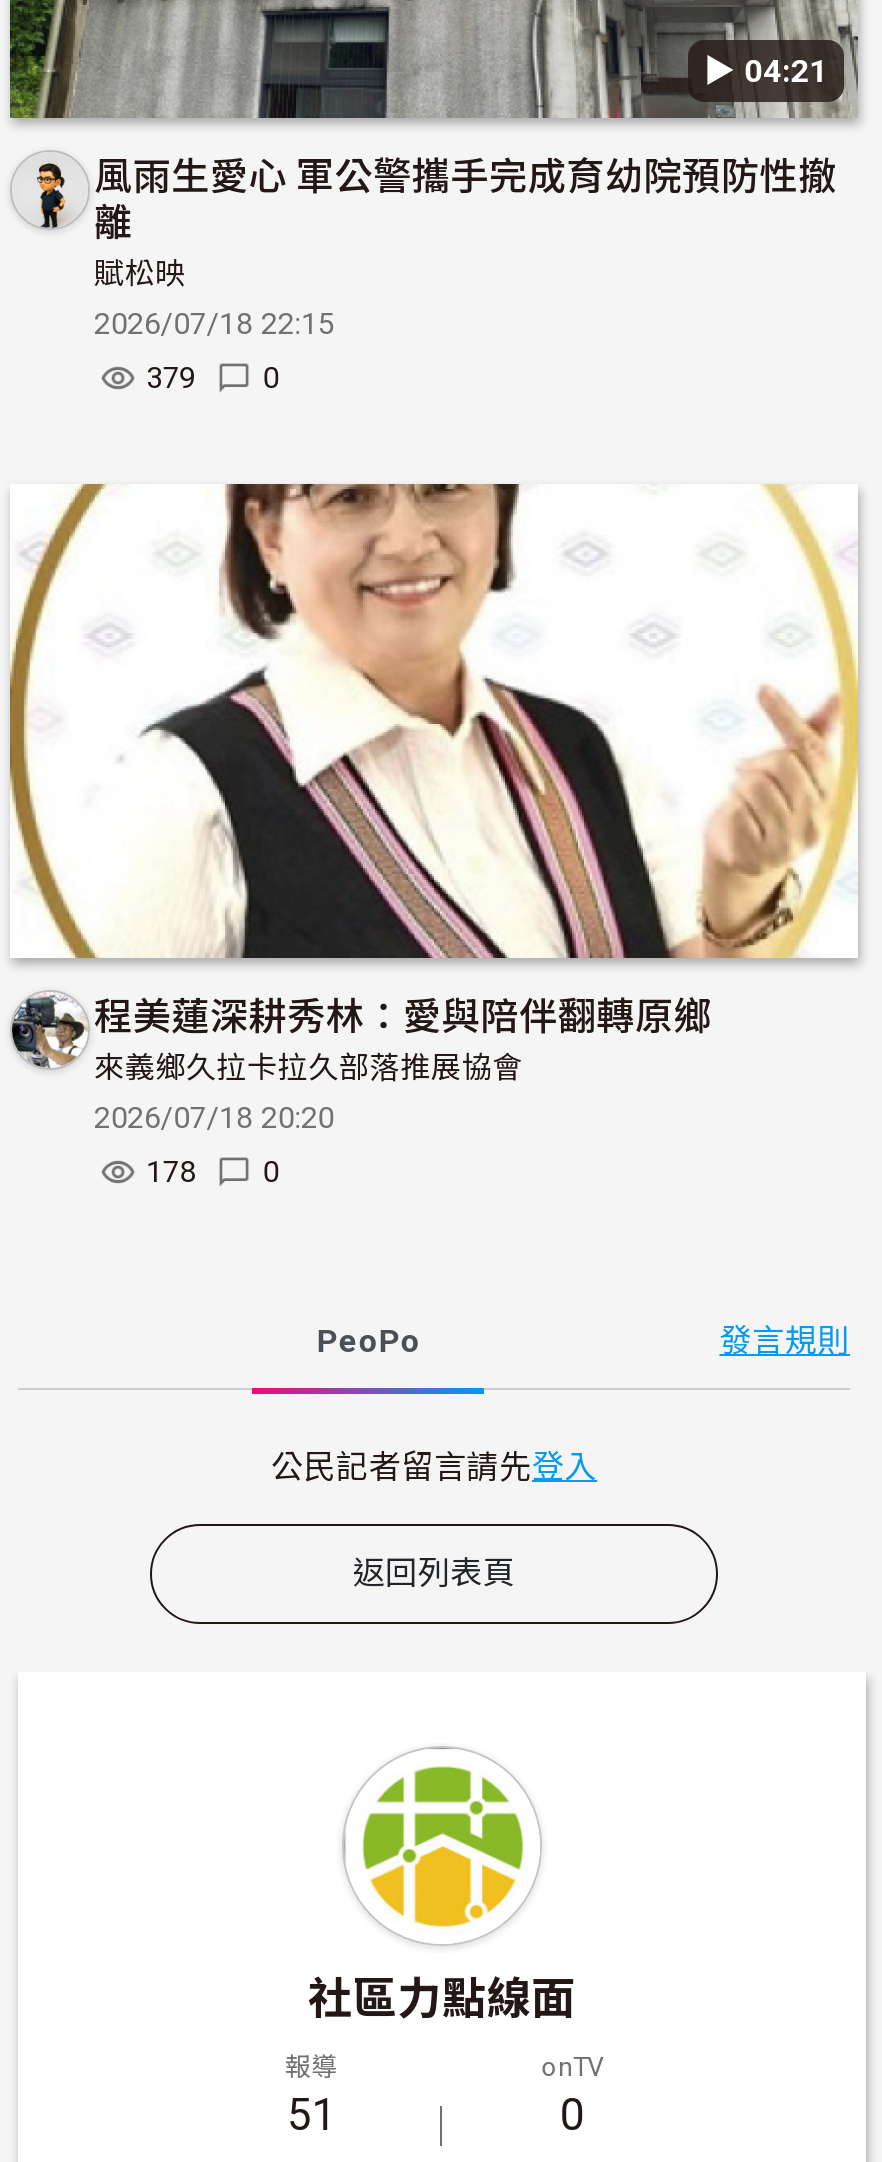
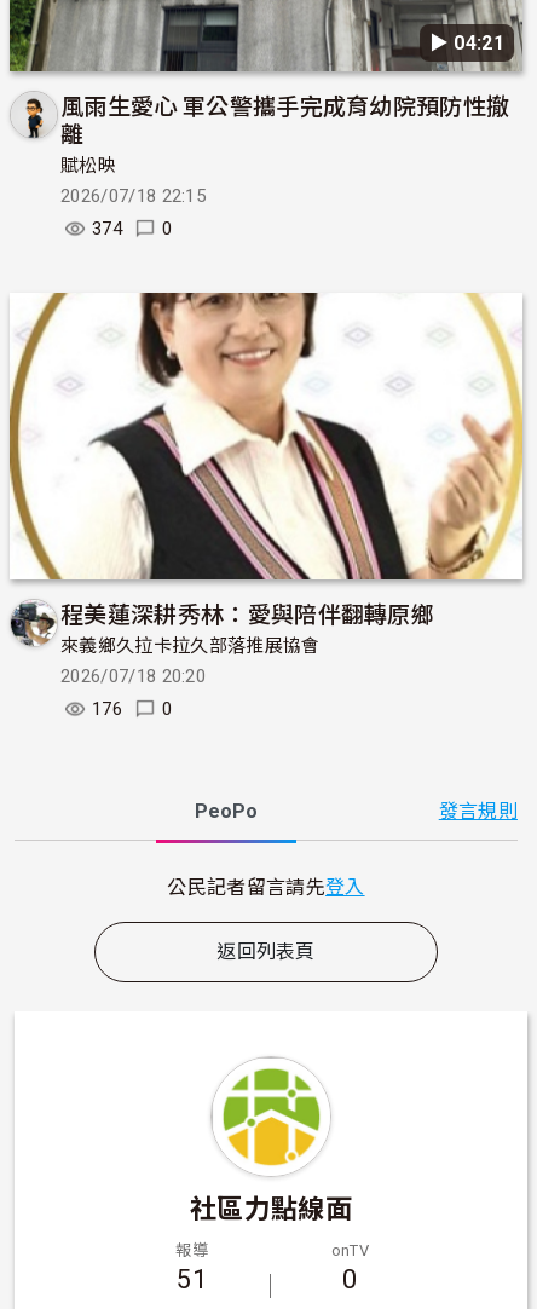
[146,361,279,397] 379 0 -> [92,218,172,240] 374 0
[146,1154,279,1190] 178 0 -> [92,698,172,720] 176 0

